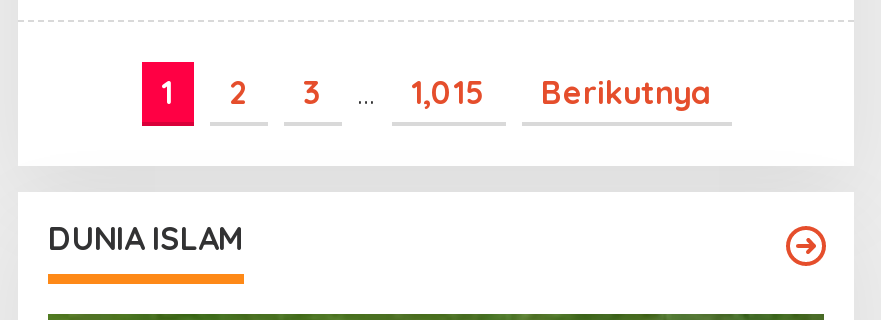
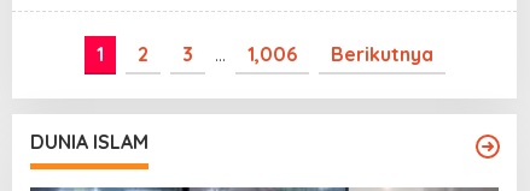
[411,72,485,112] 1,015 -> [247,42,296,66] 1,006

